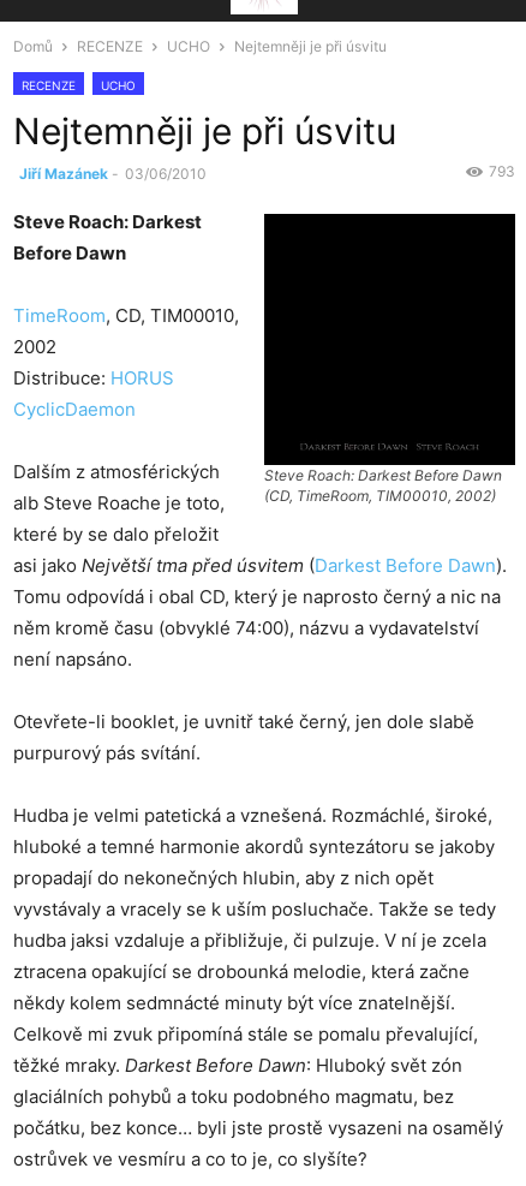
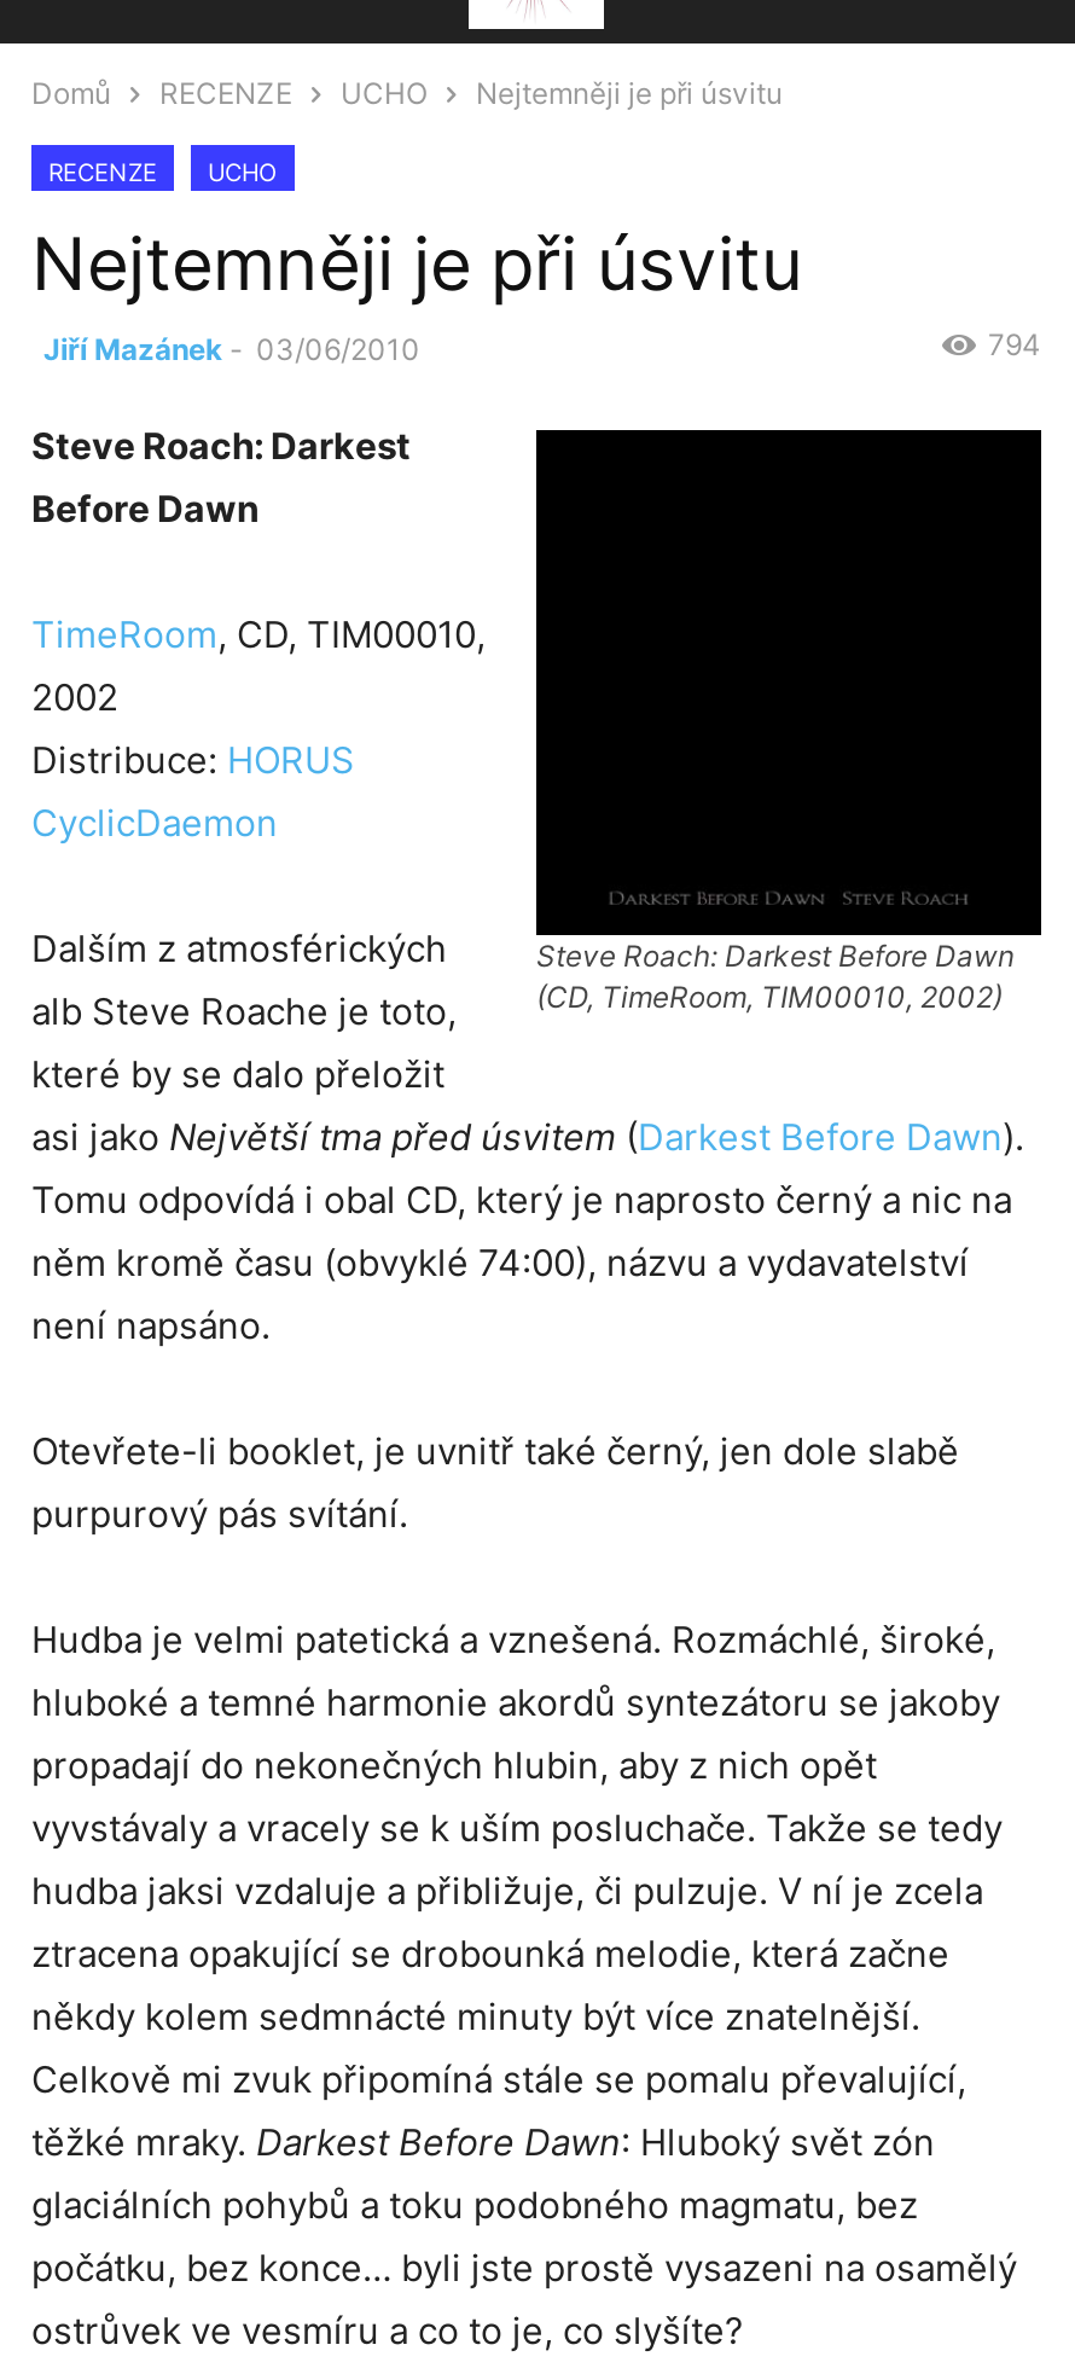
[489,162,515,180] 793 -> [988,326,1041,362] 794

